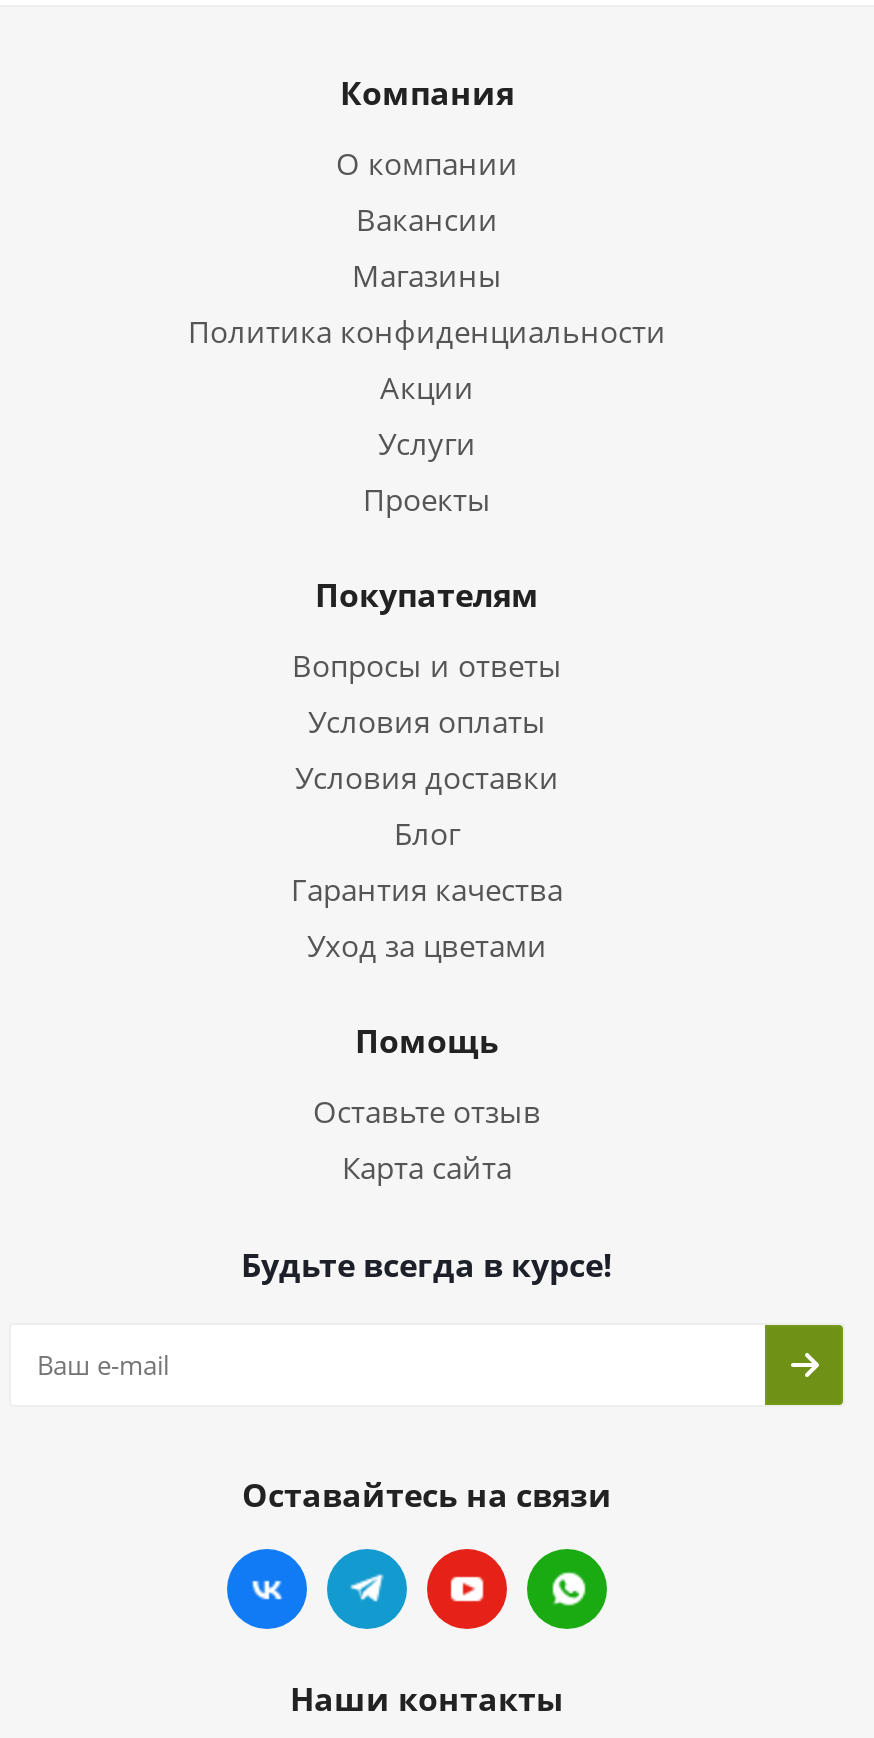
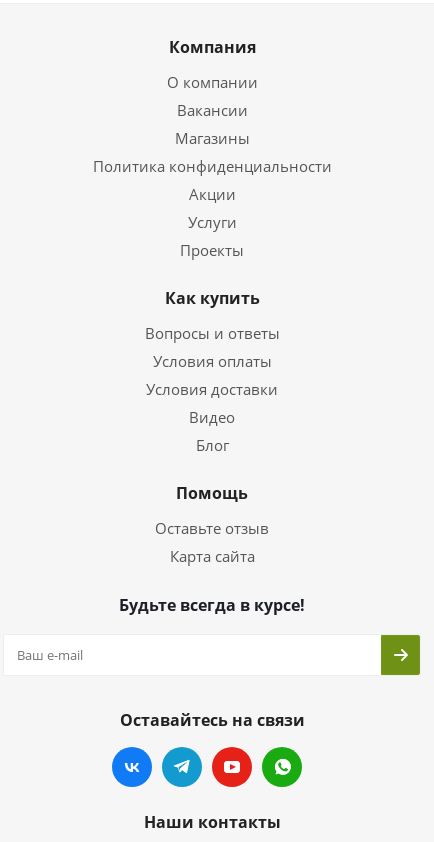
[315,573,539,617] Покупателям -> [164,287,259,309] Как купить
none -> [189,407,235,427] Видео
moved [394,813,460,853] -> [195,435,228,455]: Блог
[291,869,563,965] Гарантия качества | Уход за цветами -> none

